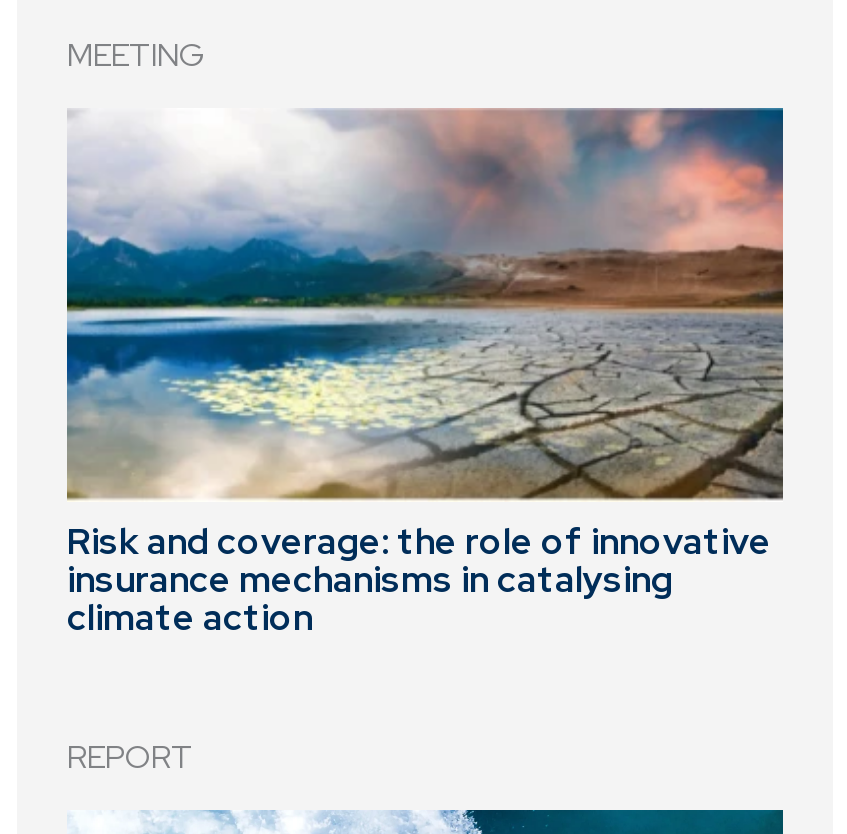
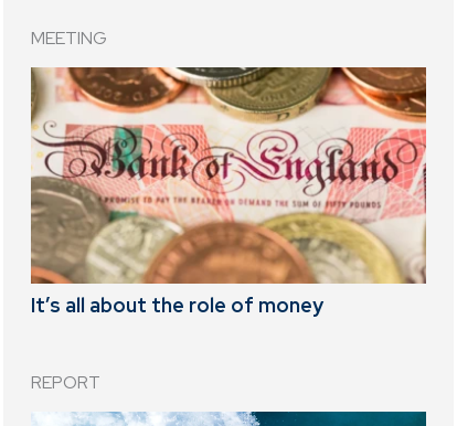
[65,106,785,500] [image] -> [30,66,427,243] [image]
[67,517,771,639] Risk and coverage: the role of innovative | insurance mechanisms in catalysing | climate action -> [31,293,323,318] It’s all about the role of money

